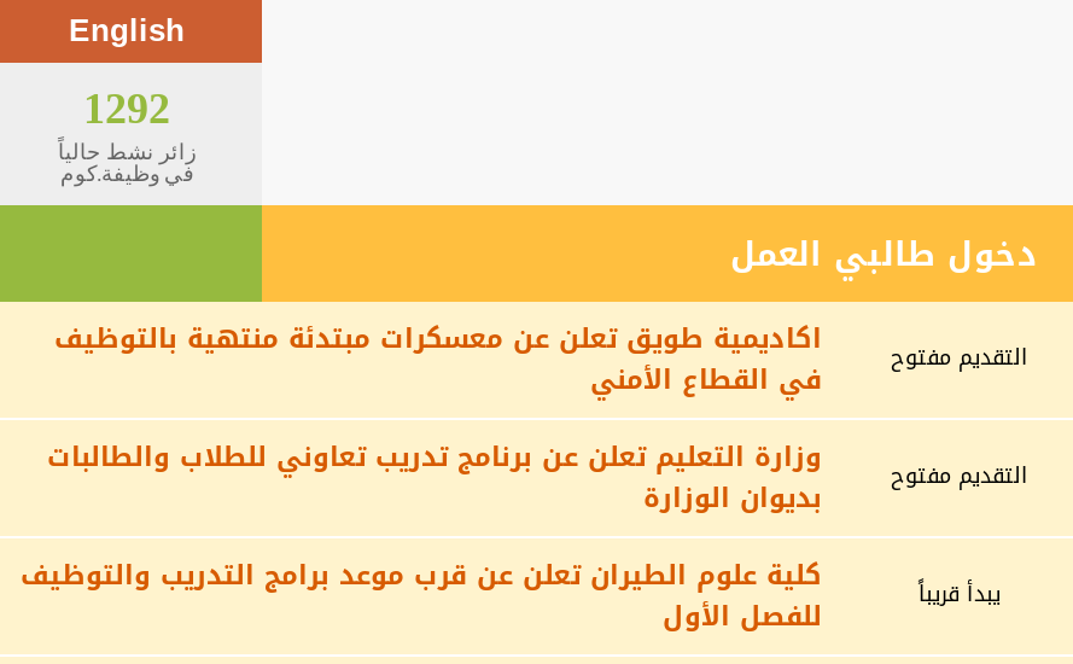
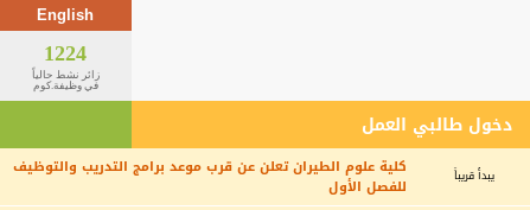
[83,85,170,133] 1292 -> [44,42,87,65] 1224
[47,314,1028,524] التقديم مفتوح | اكاديمية طويق تعلن عن معسكرات مبتدئة منتهية بالتوظيف | في القطاع الأمني | التقديم مفتوح | وزارة التعليم تعلن عن برنامج تدريب تعاوني للطلاب والطالبات | بديوان الوزارة -> none

